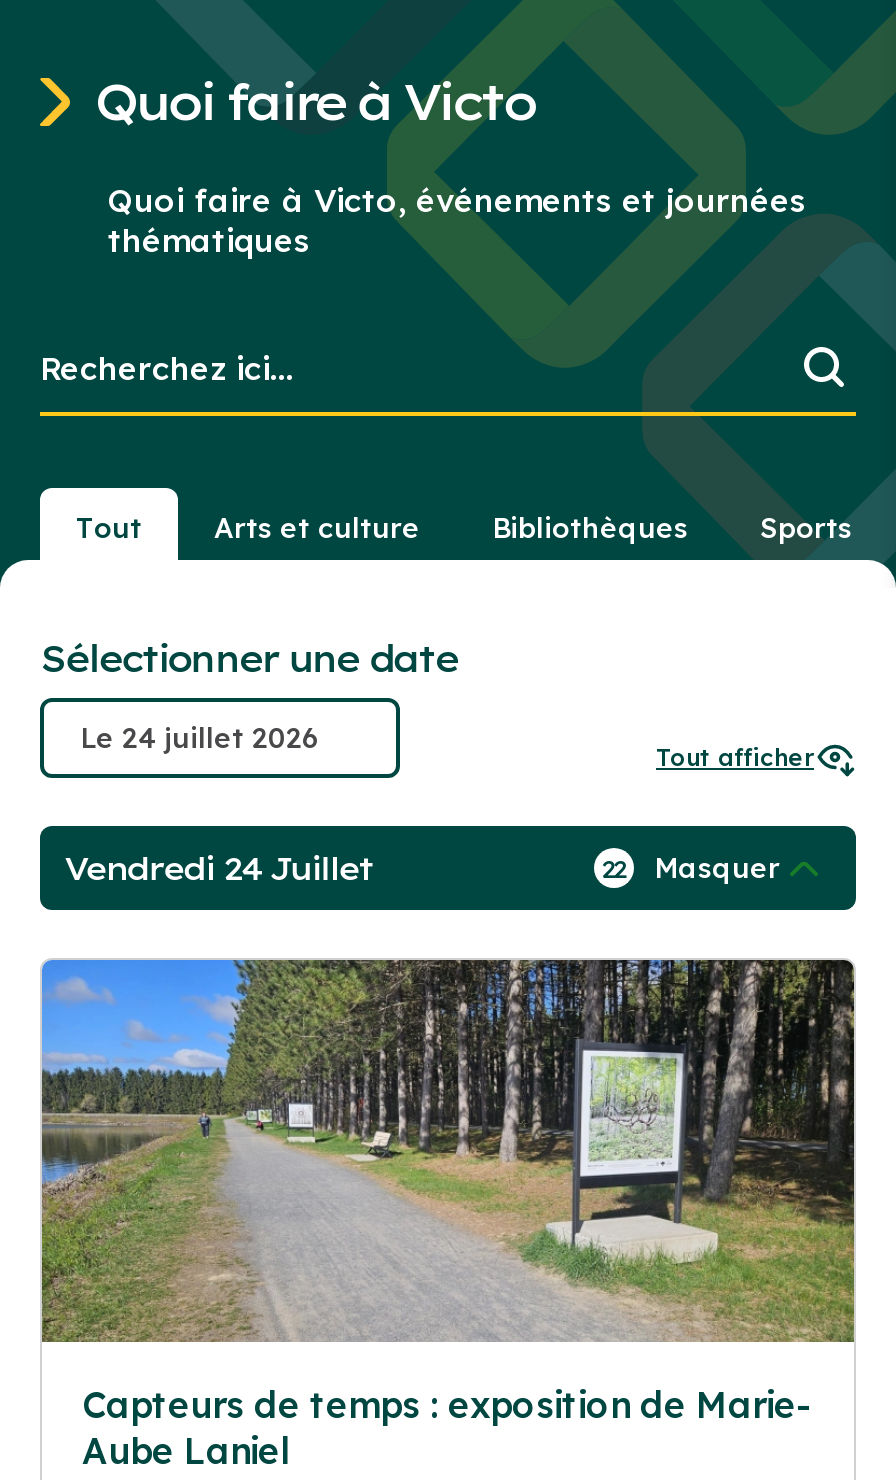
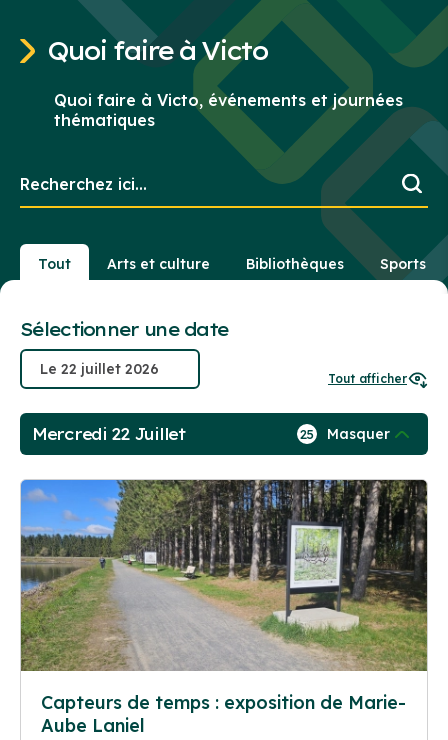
[64,848,373,888] Vendredi 24 Juillet -> [32,424,186,444] Mercredi 22 Juillet
[602,850,780,886] 22 Masquer -> [300,425,390,443] 25 Masquer

